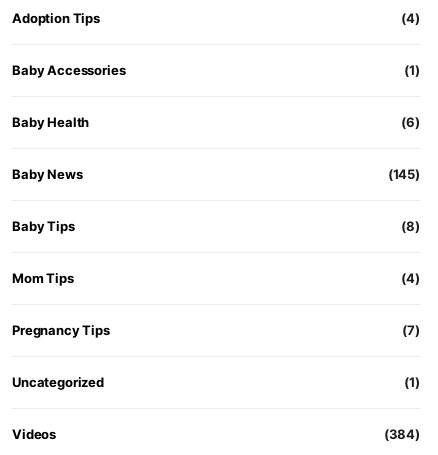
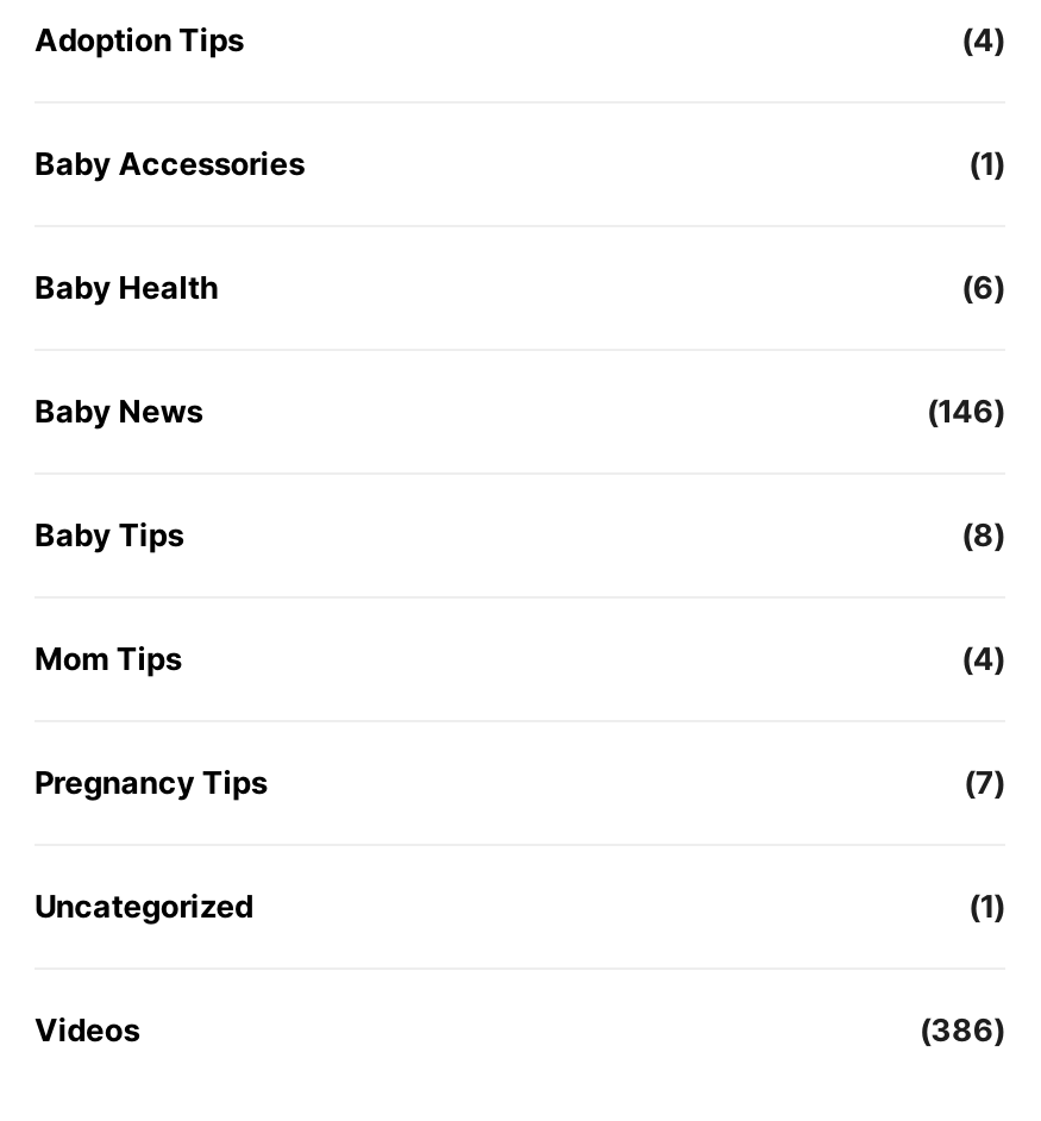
[388,166,420,182] (145) -> [926,392,1005,430] (146)
[384,426,420,442] (384) -> [919,1010,1005,1048] (386)

